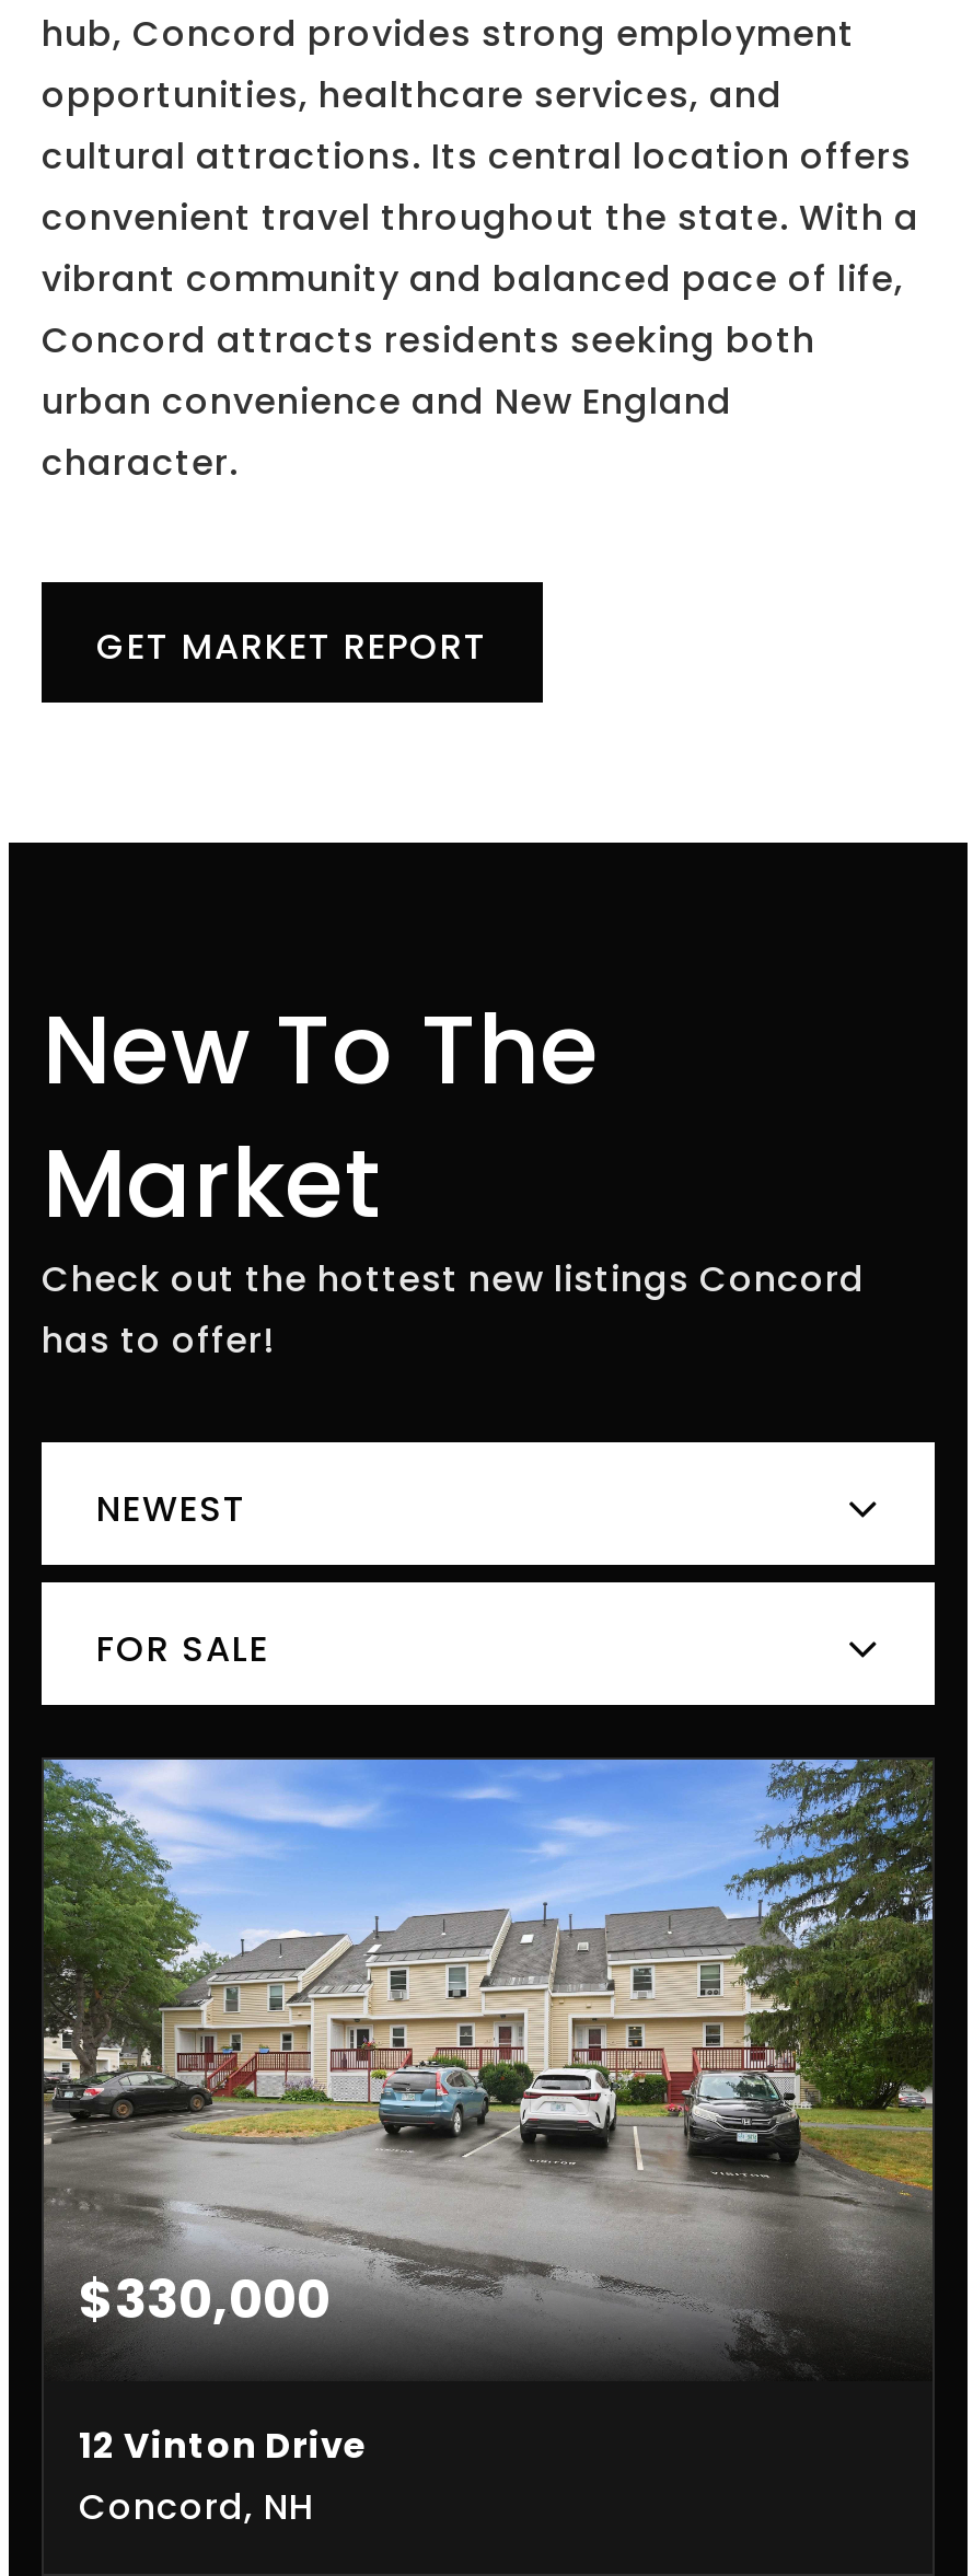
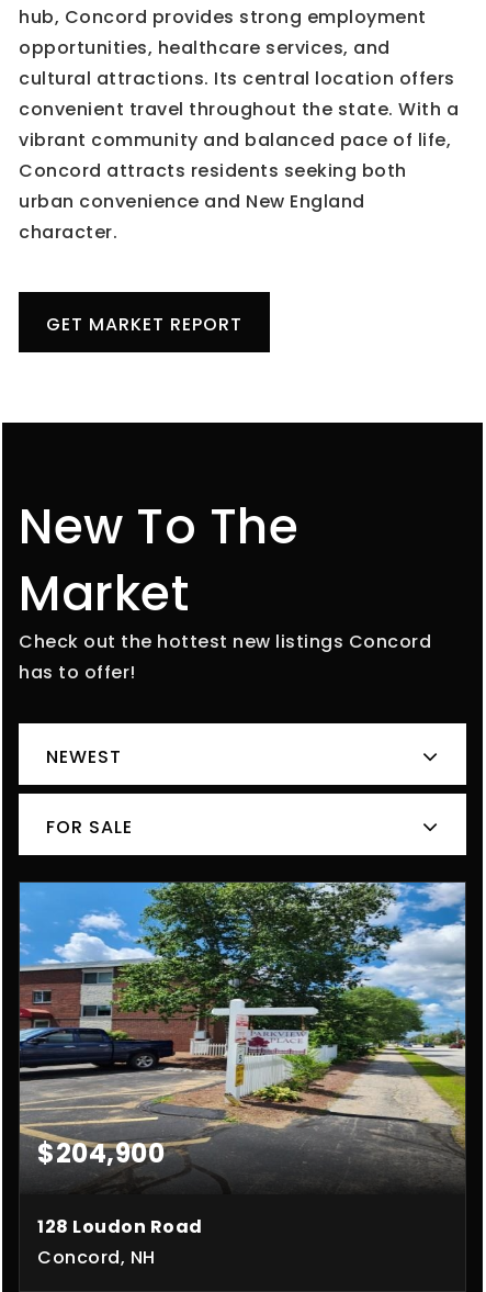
[42,1757,935,2366] [image] | $330,000 -> [19,881,466,1186] [image] | $204,900
[79,2421,367,2471] 12 Vinton Drive -> [37,1214,202,1240] 128 Loudon Road

